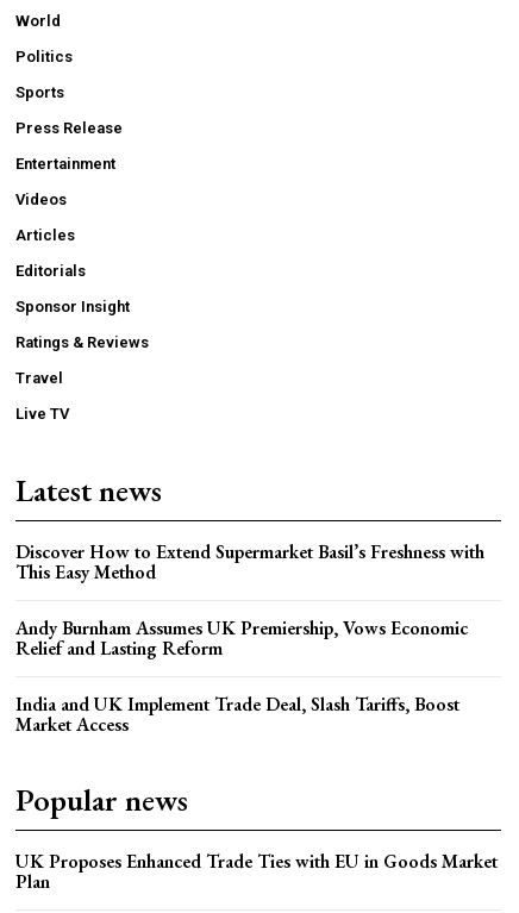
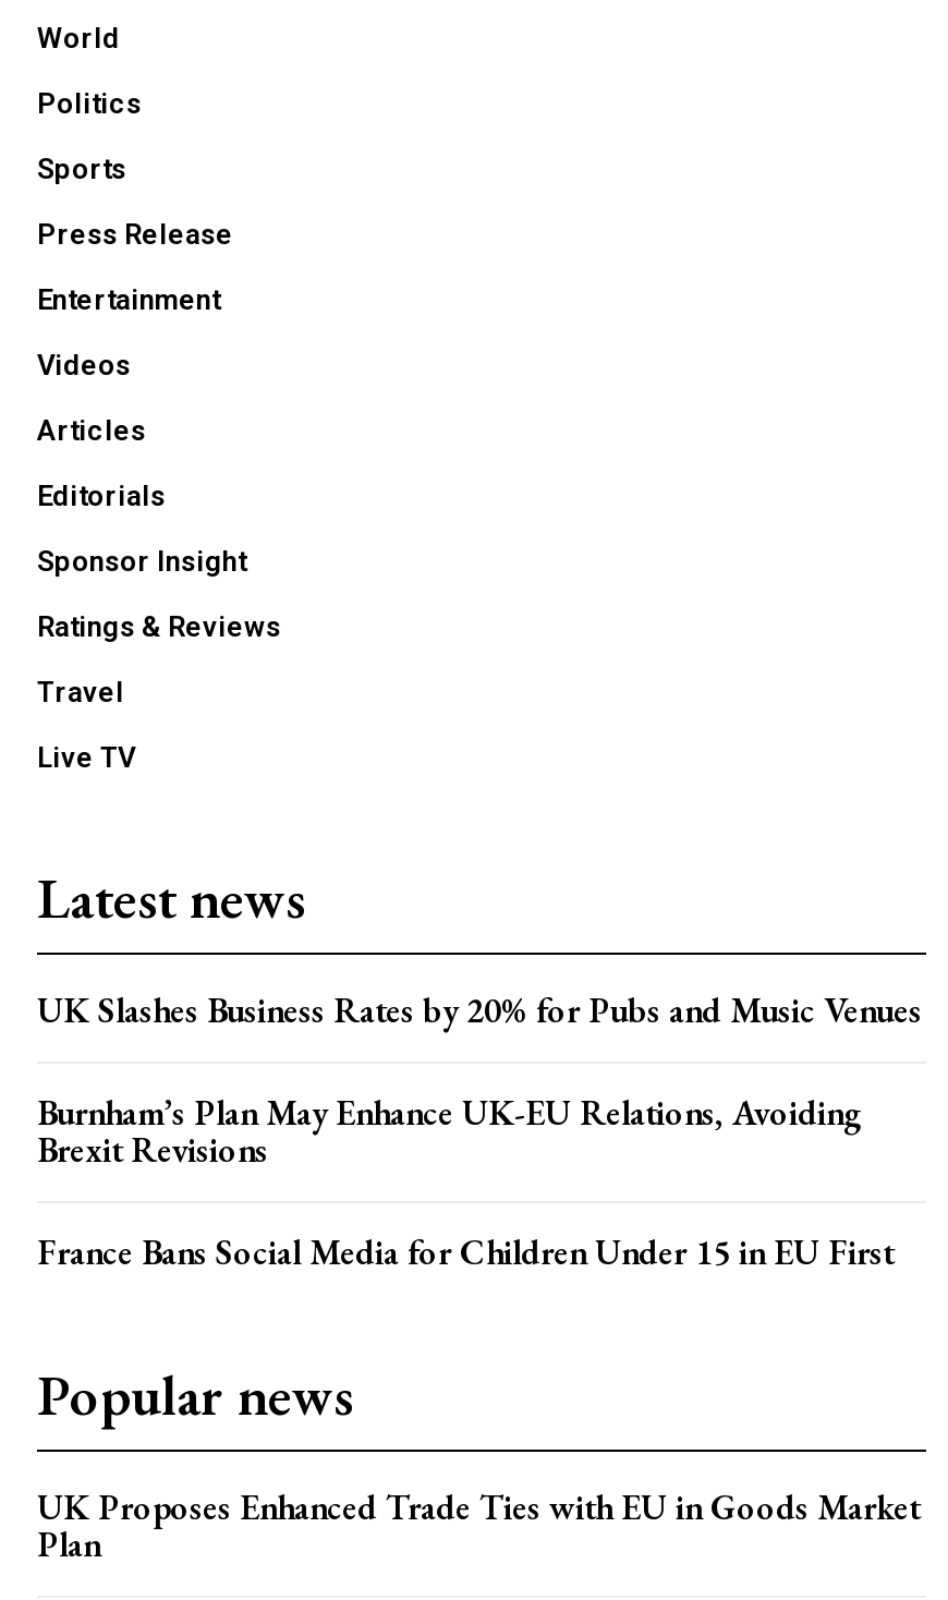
[15,539,484,584] Discover How to Extend Supermarket Basil’s Freshness with | This Easy Method -> [37,987,922,1033] UK Slashes Business Rates by 20% for Pubs and Music Venues
[15,615,468,661] Andy Burnham Assumes UK Premiership, Vows Economic | Relief and Lasting Reform -> [37,1090,863,1173] Burnham’s Plan May Enhance UK-EU Relations, Avoiding | Brexit Revisions
[15,692,459,737] India and UK Implement Trade Deal, Slash Tariffs, Boost | Market Access -> [37,1229,894,1275] France Bans Social Media for Children Under 15 in EU First

